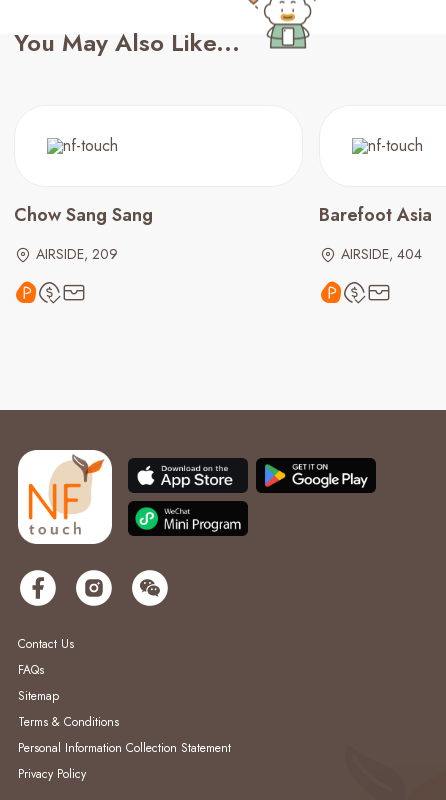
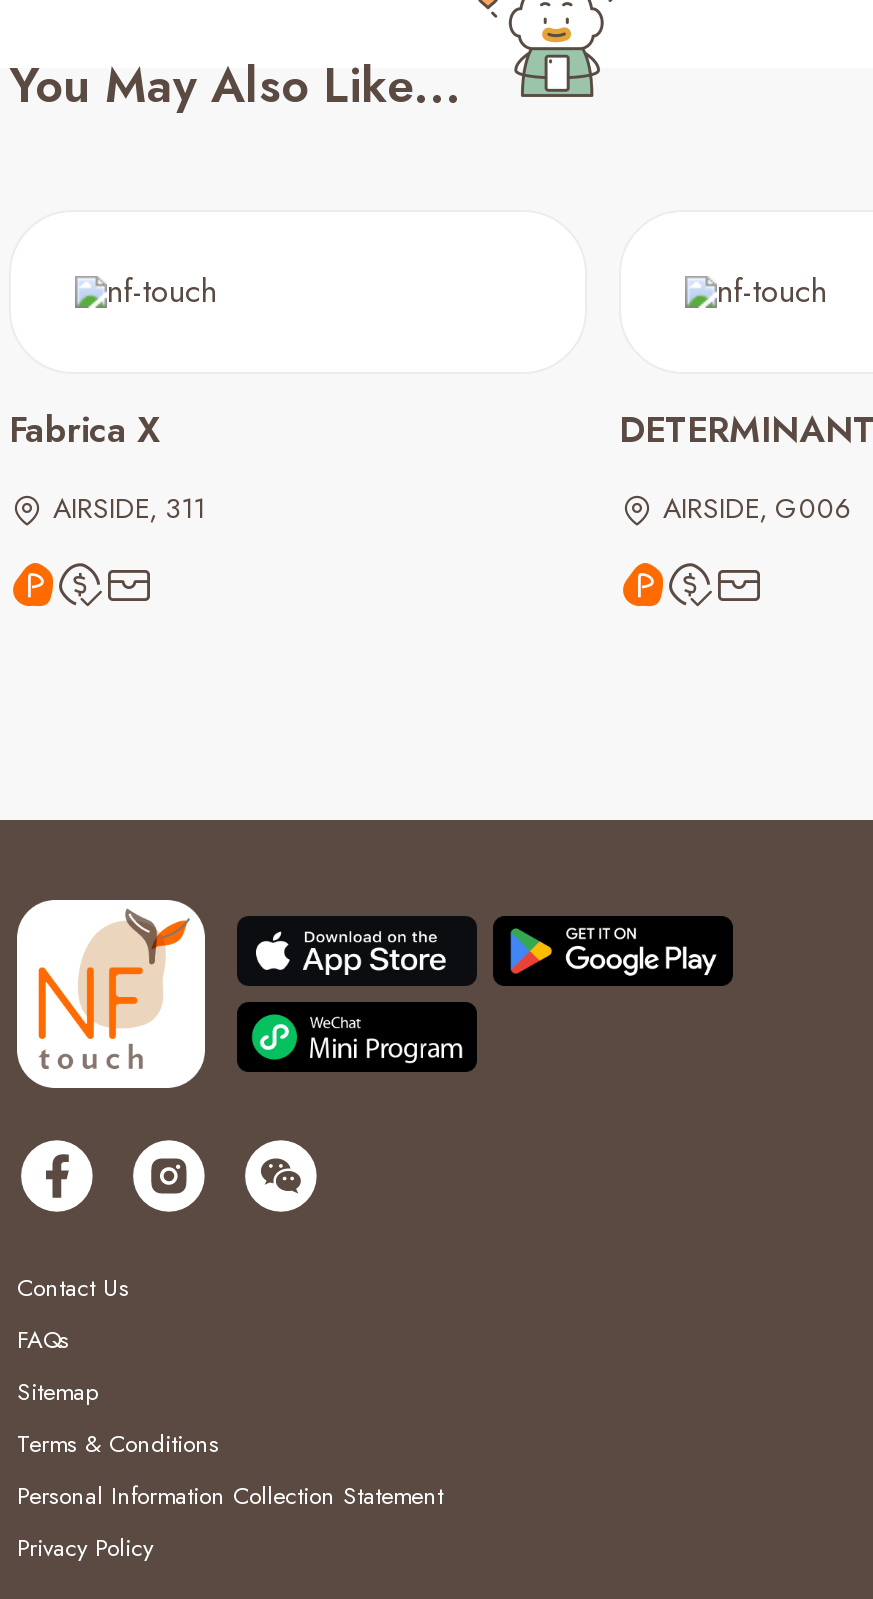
[14,202,153,228] Chow Sang Sang -> [9,404,161,456] Fabrica X
[319,202,432,228] Barefoot Asia -> [619,404,873,456] DETERMINANT
[36,244,118,264] AIRSIDE, 209 -> [53,488,205,528] AIRSIDE, 311
[341,244,422,264] AIRSIDE, 404 -> [663,488,853,528] AIRSIDE, G006

